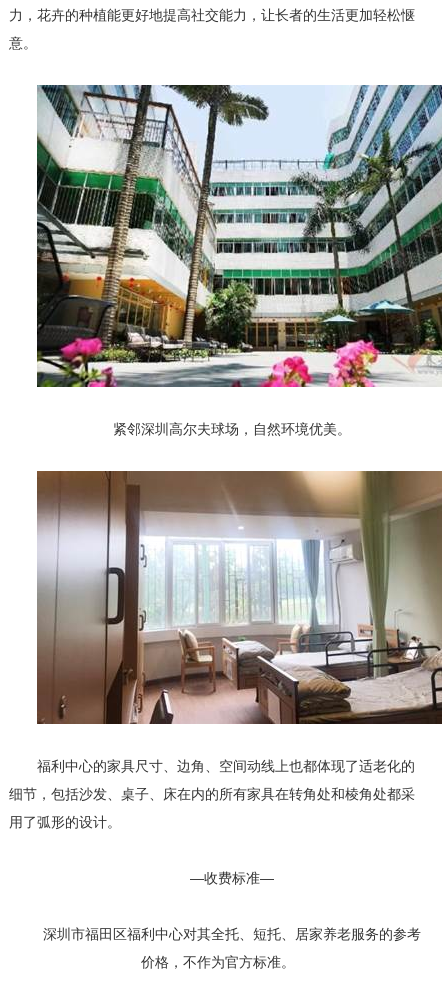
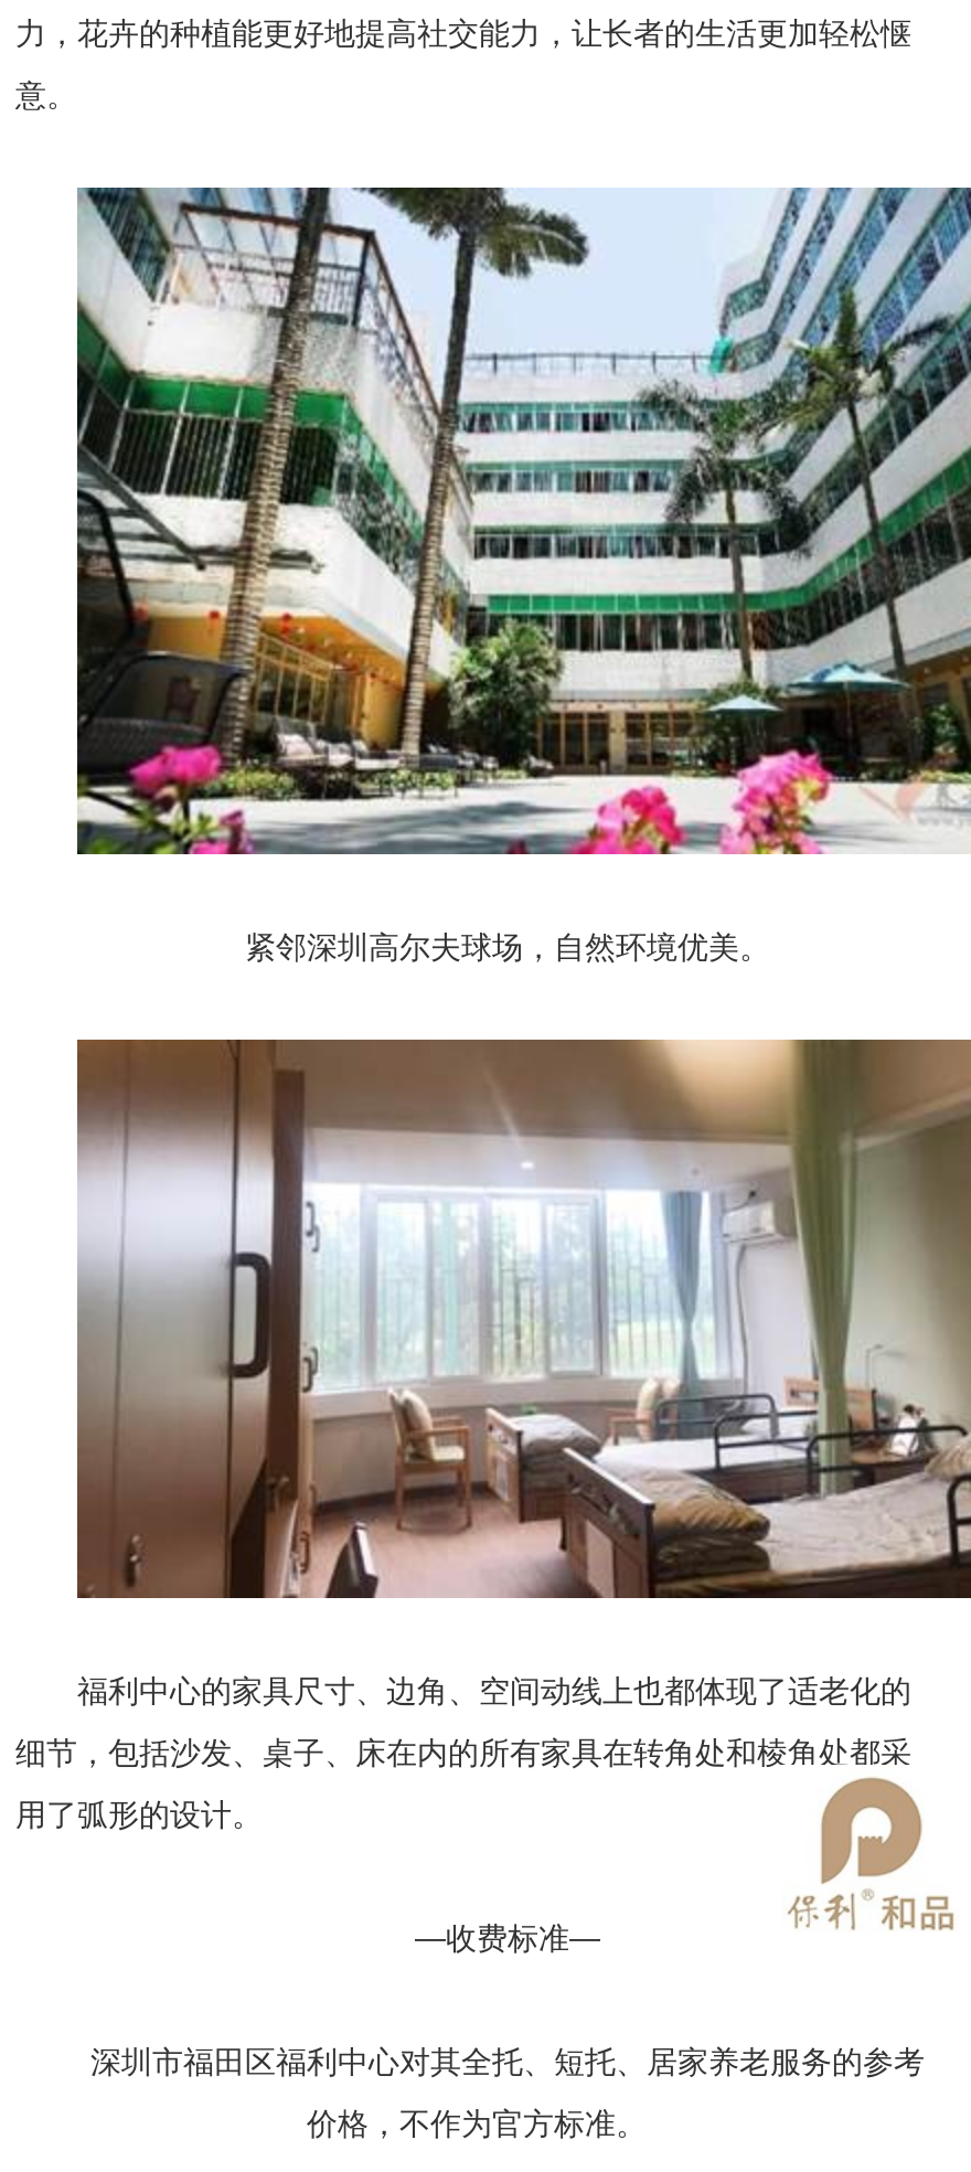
none -> [788,1777,956,1931] [image]

